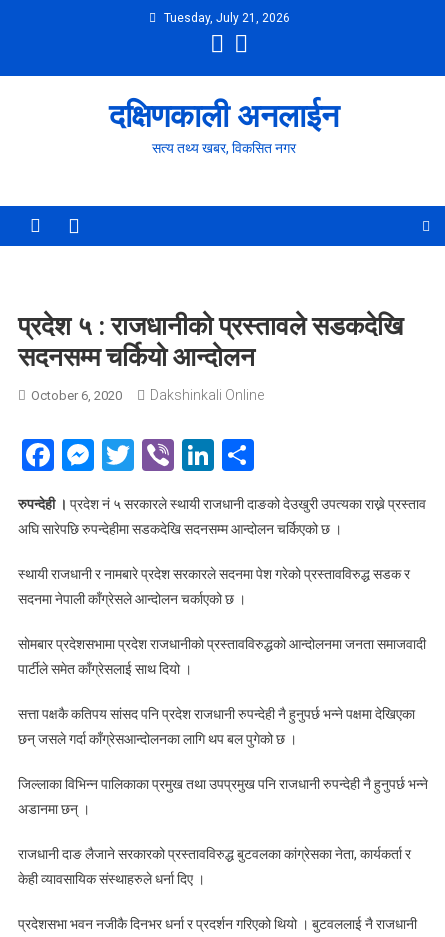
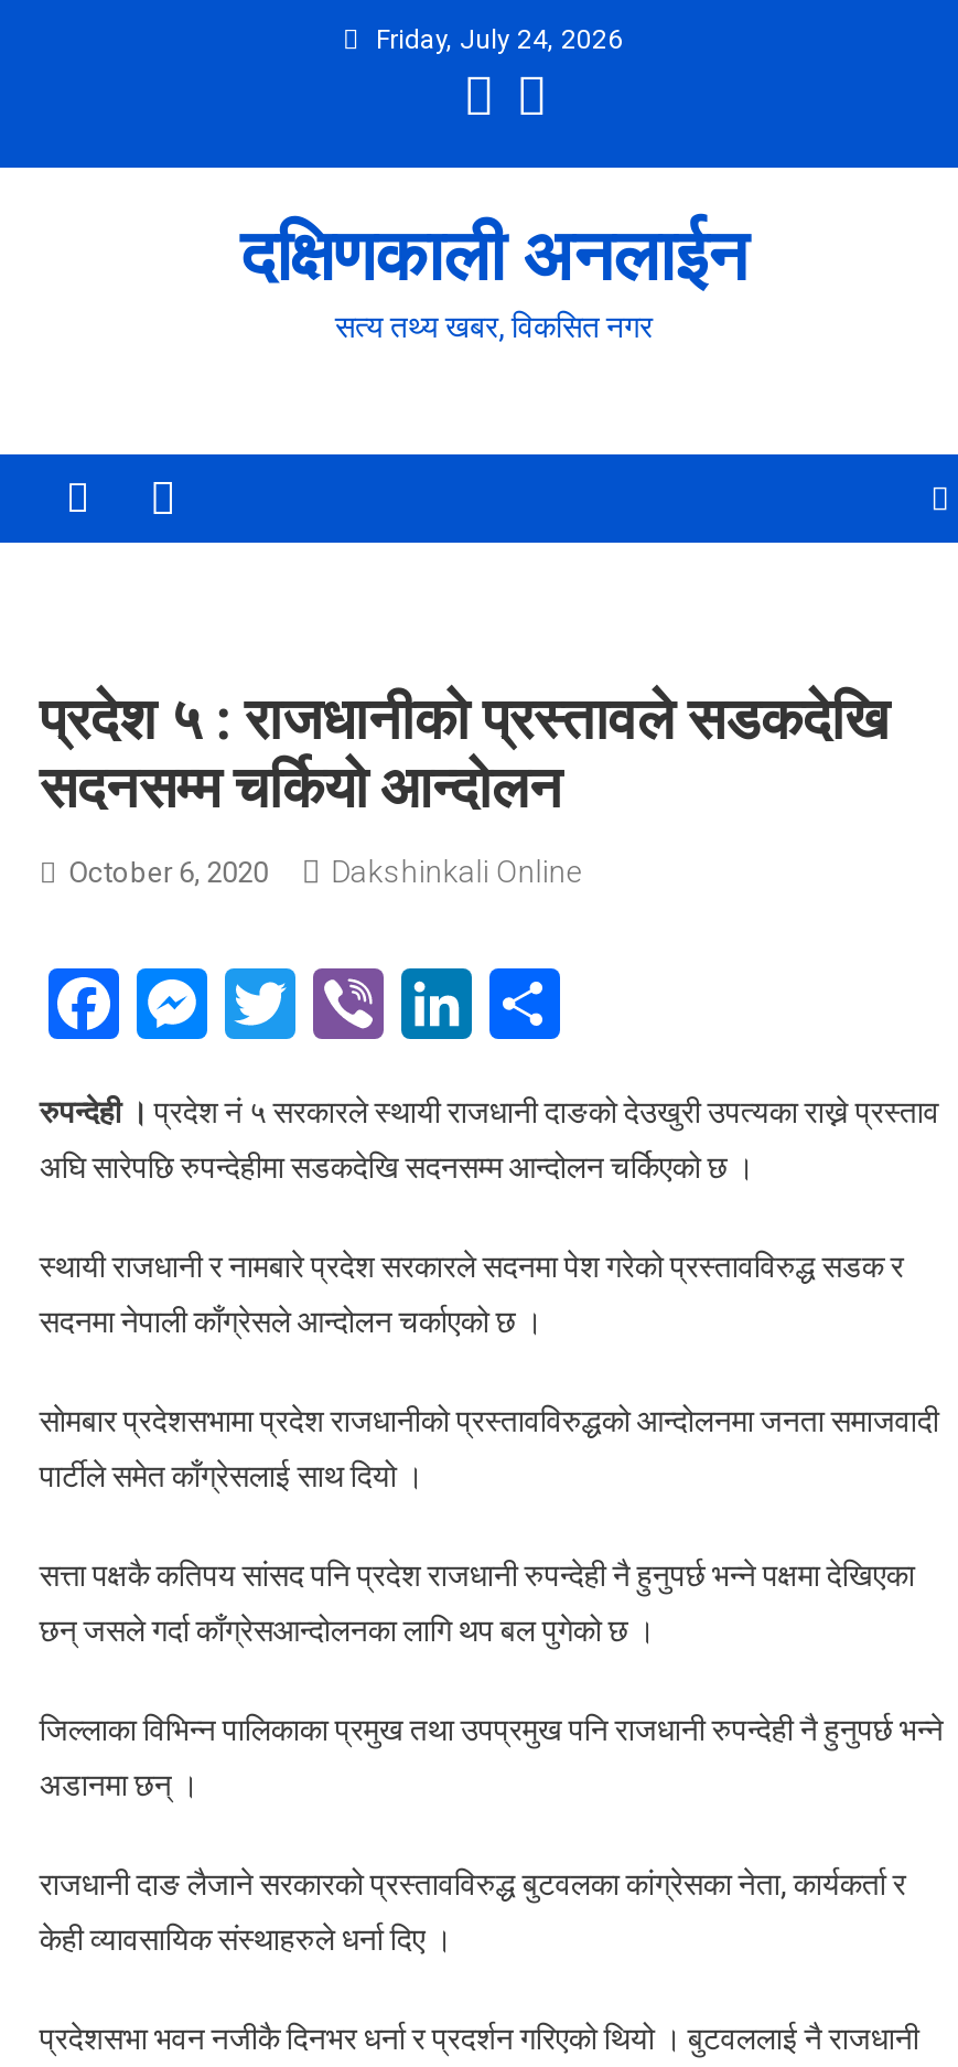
[163,11,289,25] Tuesday, July 21, 2026 -> [376,24,623,55] Friday, July 24, 2026

